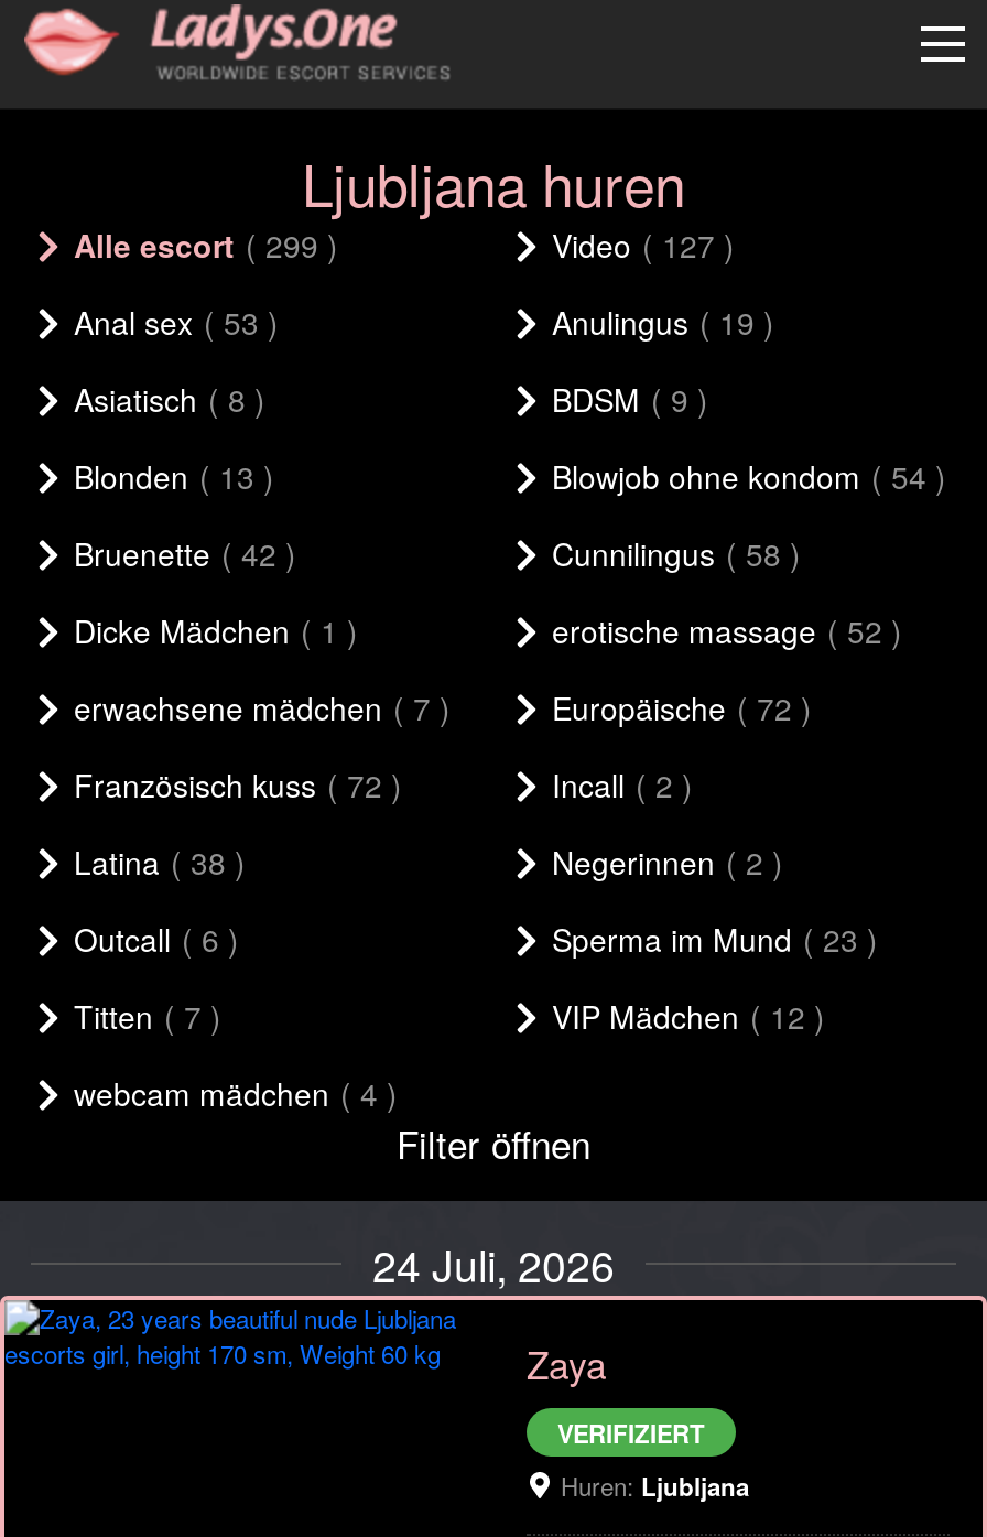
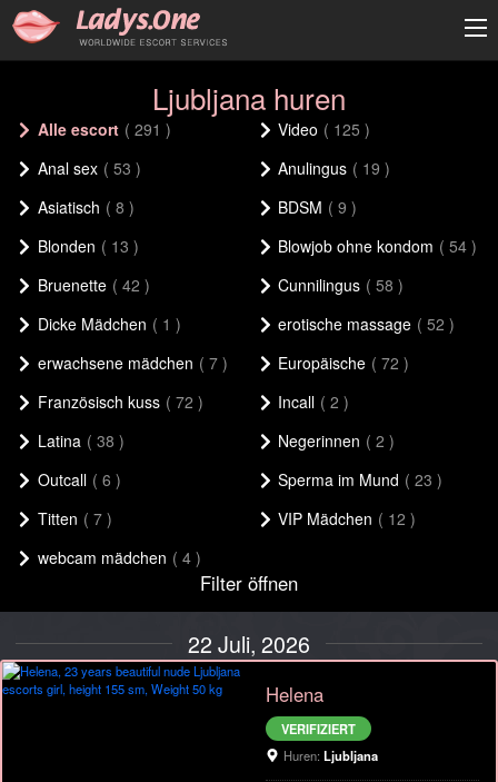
[74,223,338,267] Alle escort ( 299 ) -> [37,118,171,140] Alle escort ( 291 )
[552,223,735,267] Video ( 127 ) -> [278,118,371,140] Video ( 125 )
[372,1232,615,1296] 24 Juli, 2026 -> [188,627,310,660] 22 Juli, 2026
[527,1338,606,1390] Zaya -> [266,681,323,707] Helena

